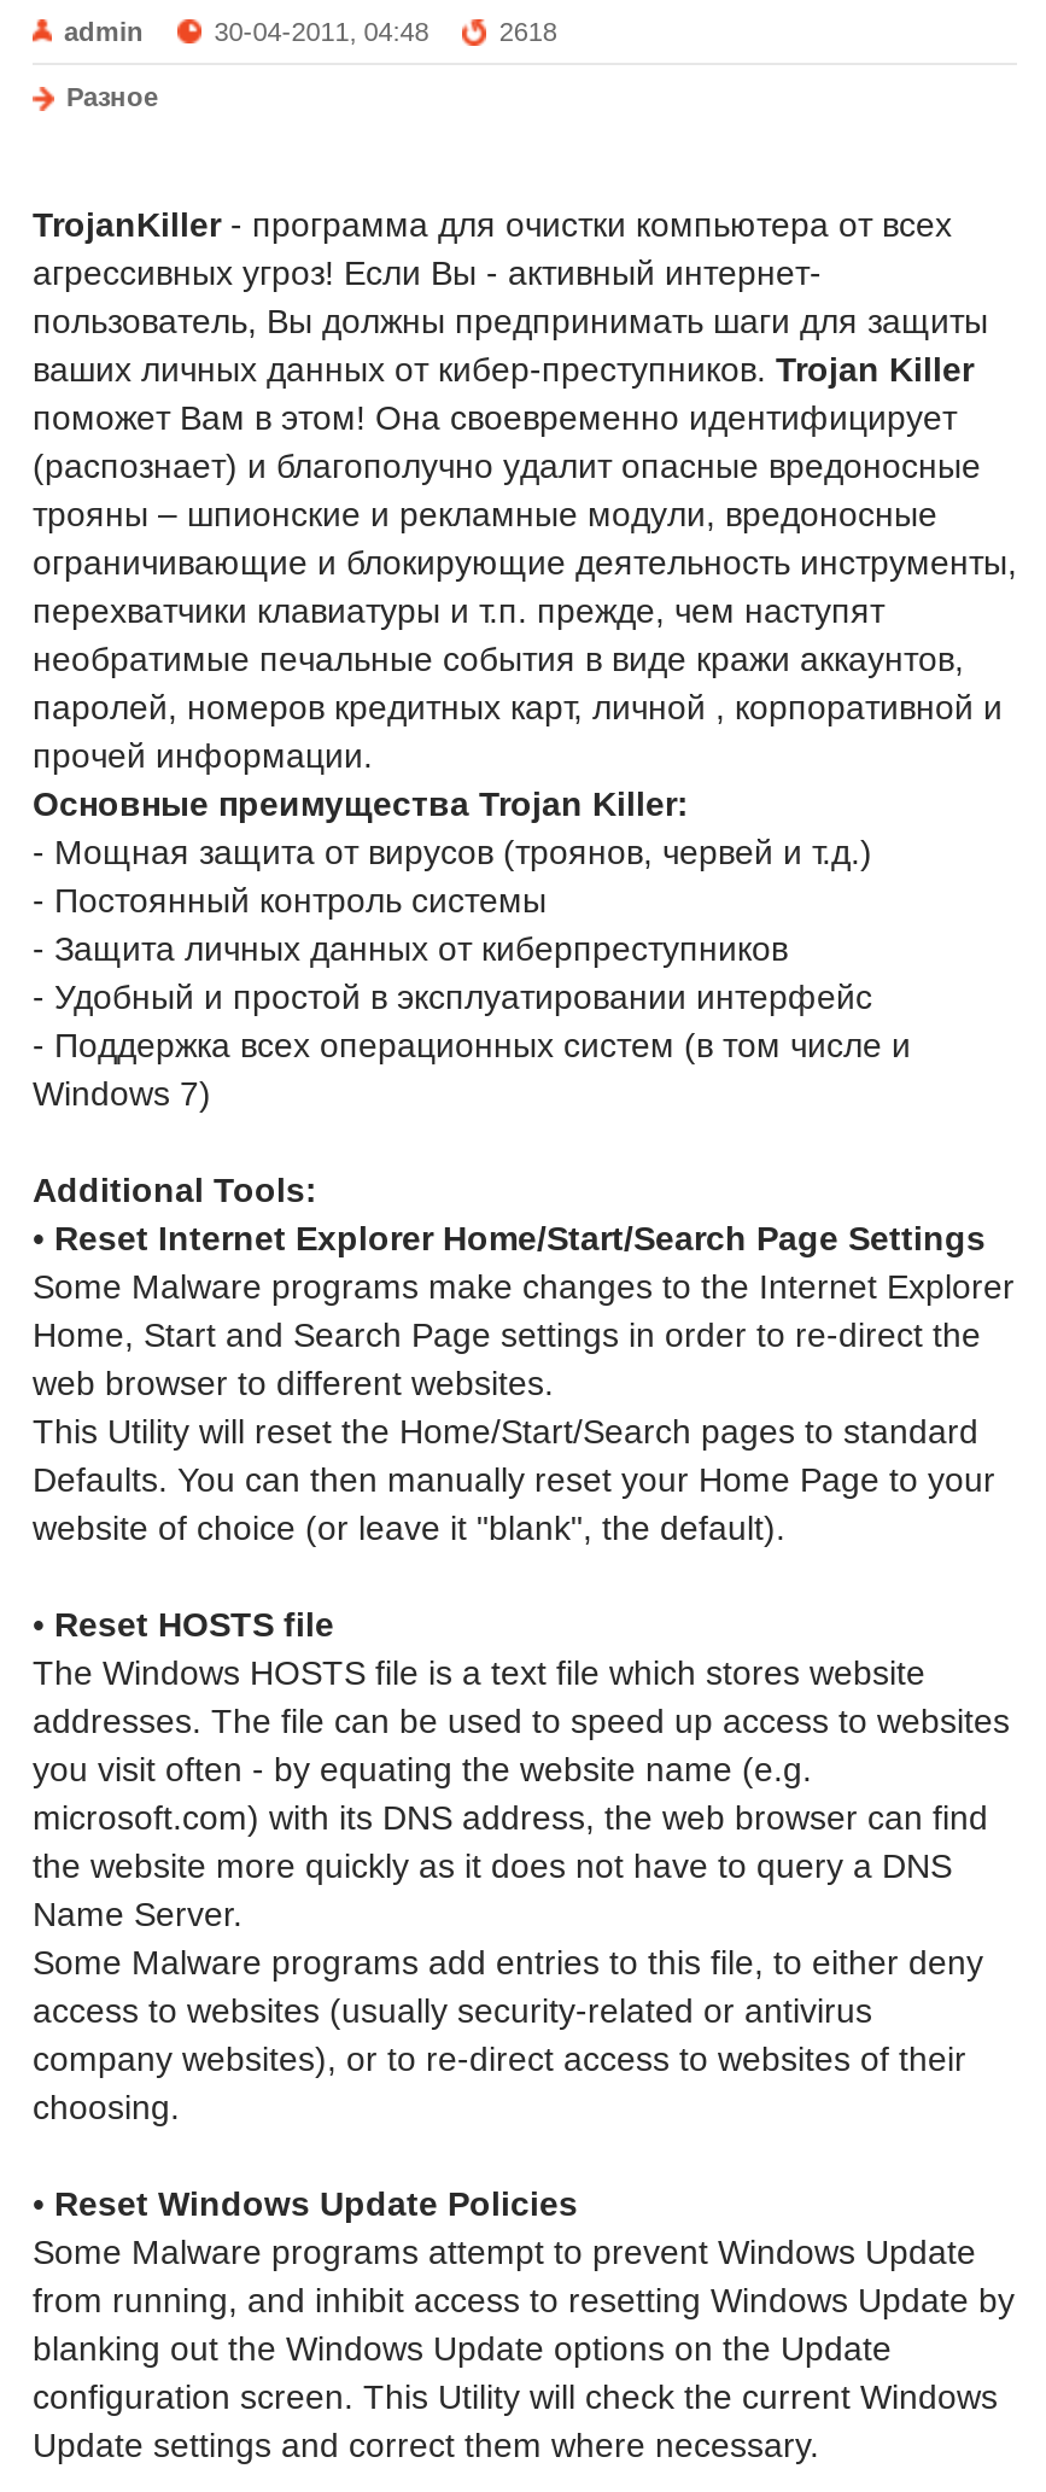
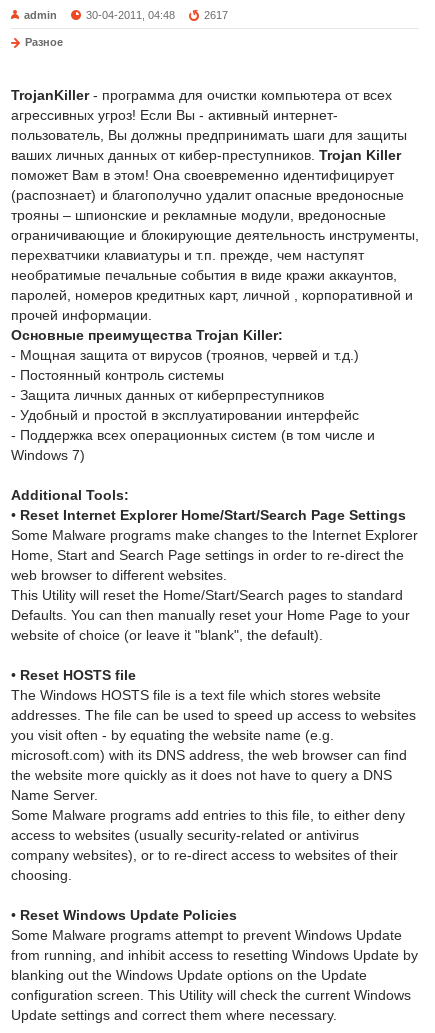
[499,17,557,46] 2618 -> [204,9,228,21] 2617

